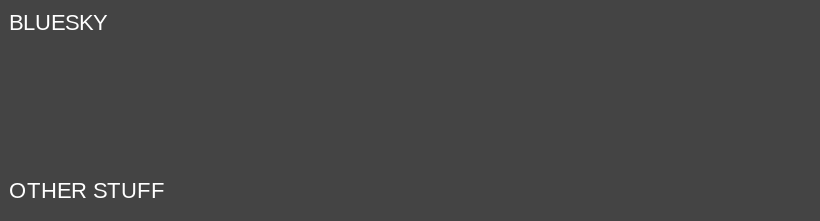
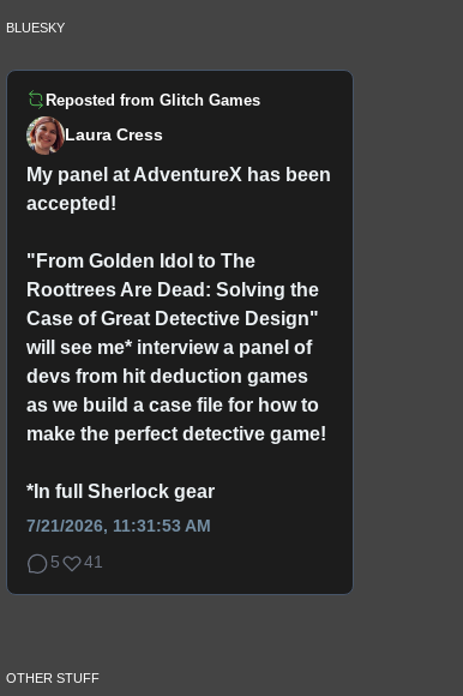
none -> [7,71,353,594] [image] | Reposted from Glitch Games | Laura Cress | My panel at AdventureX has been | accepted! | "From Golden Idol to The | Roottrees Are Dead: Solving the | Case of Great Detective Design" | will see me* interview a panel of | devs from hit deduction games | as we build a case file for how to | make the perfect detective game! | *In full Sherlock gear | 7/21/2026, 11:31:53 AM | 5 | 41

